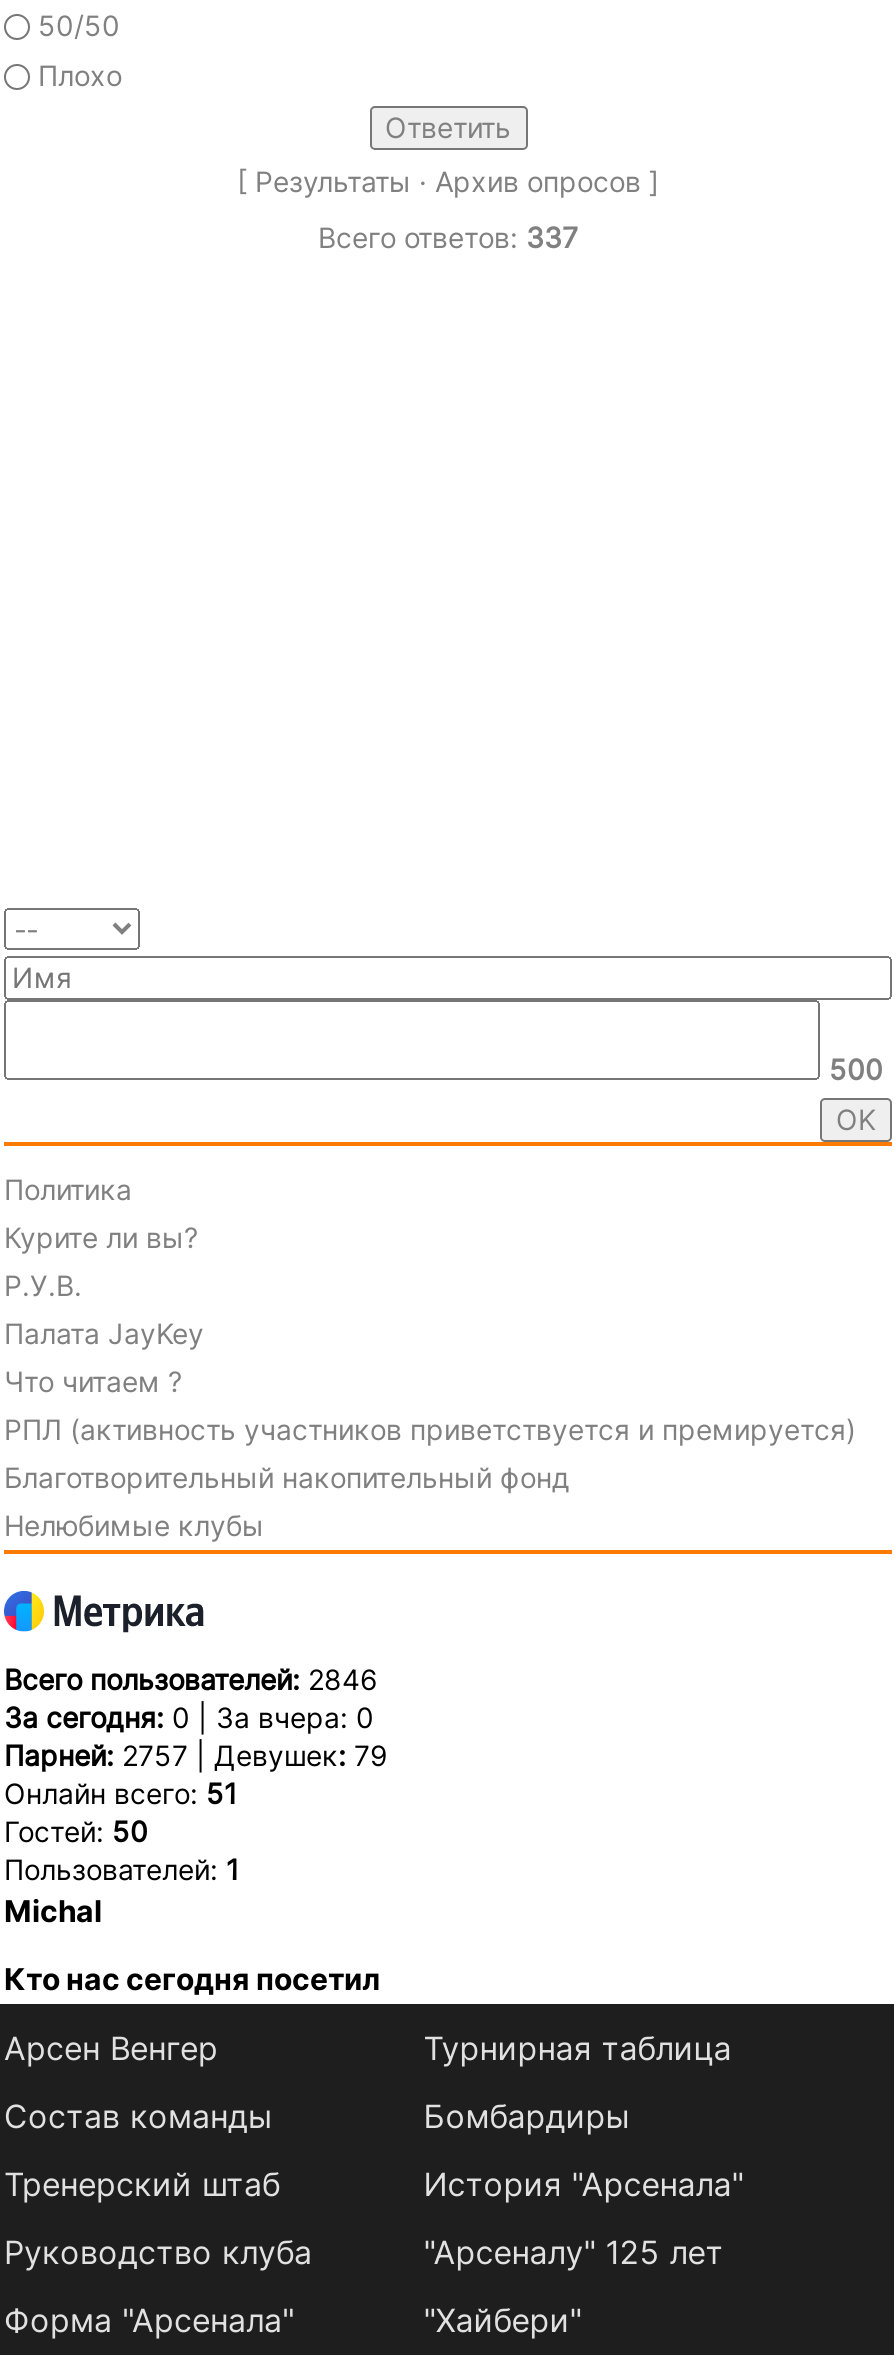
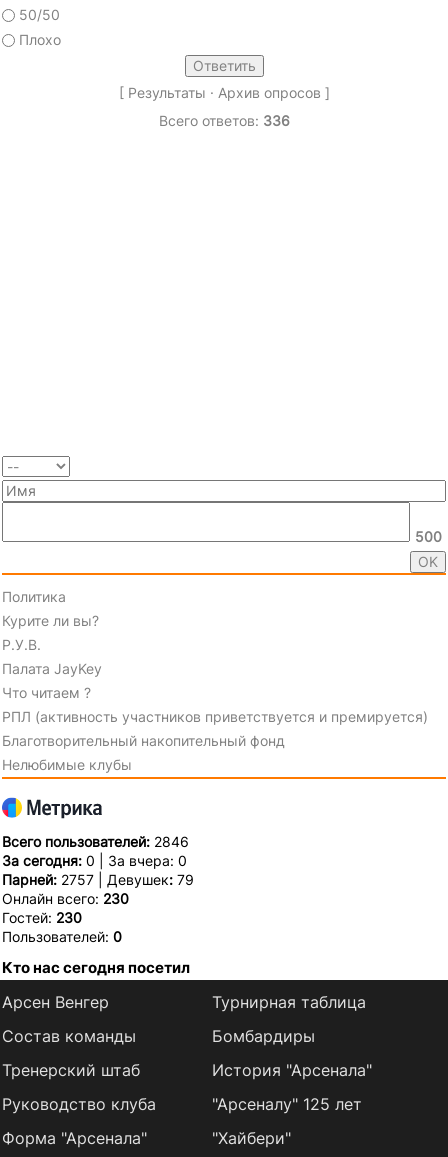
[318,220,578,254] Всего ответов: 337 -> [158,112,289,129] Всего ответов: 336
[4,1775,240,1929] Онлайн всего: 51 | Гостей: 50 | Пользователей: 1 | Michal -> [2,889,129,944] Онлайн всего: 230 | Гостей: 230 | Пользователей: 0

